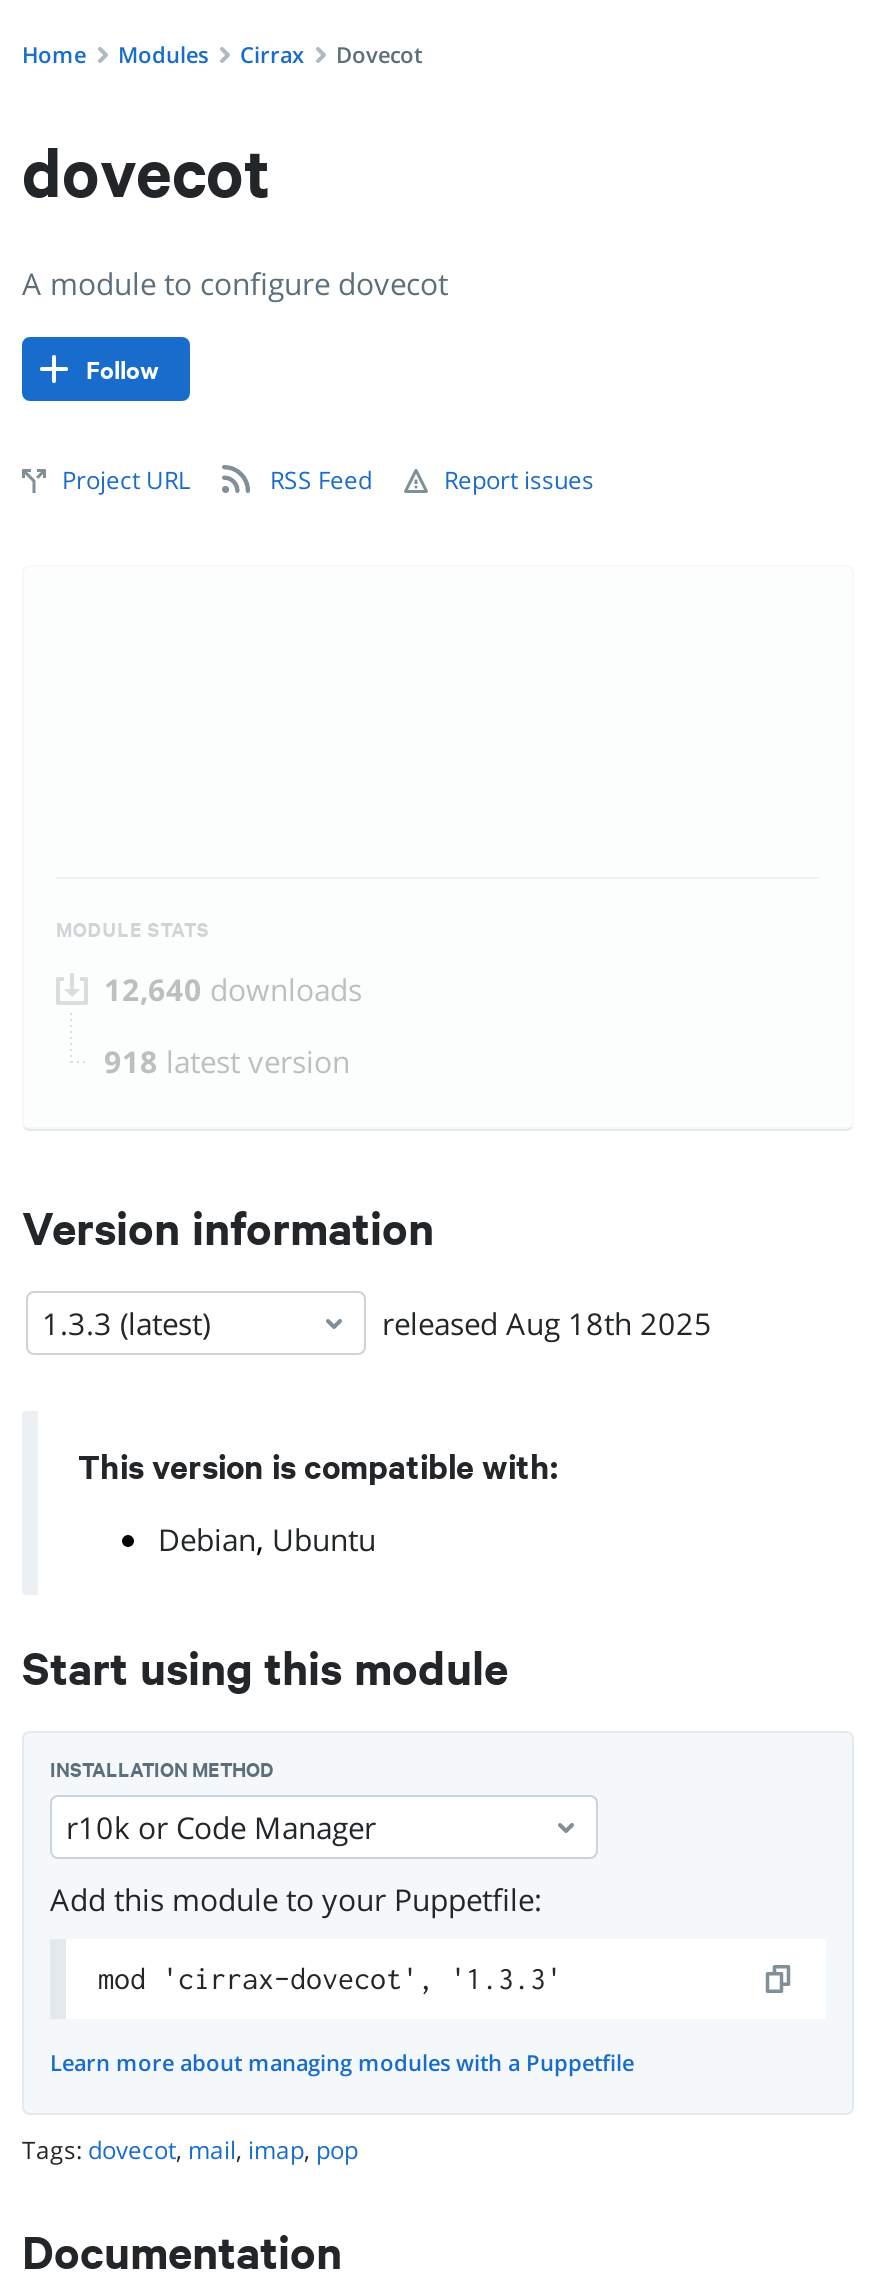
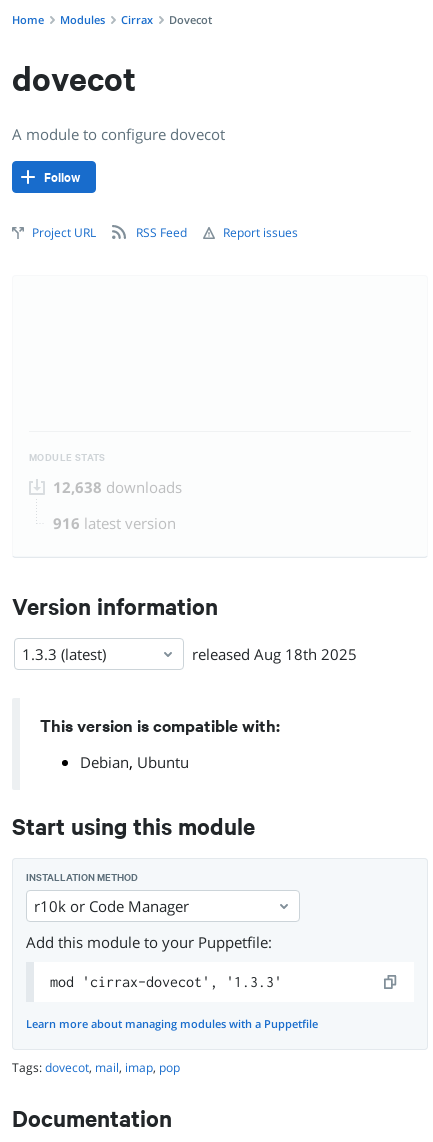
[104,969,362,1009] 12,640 downloads -> [53,477,182,497] 12,638 downloads
[104,1041,350,1081] 918 latest version -> [53,513,176,533] 916 latest version

